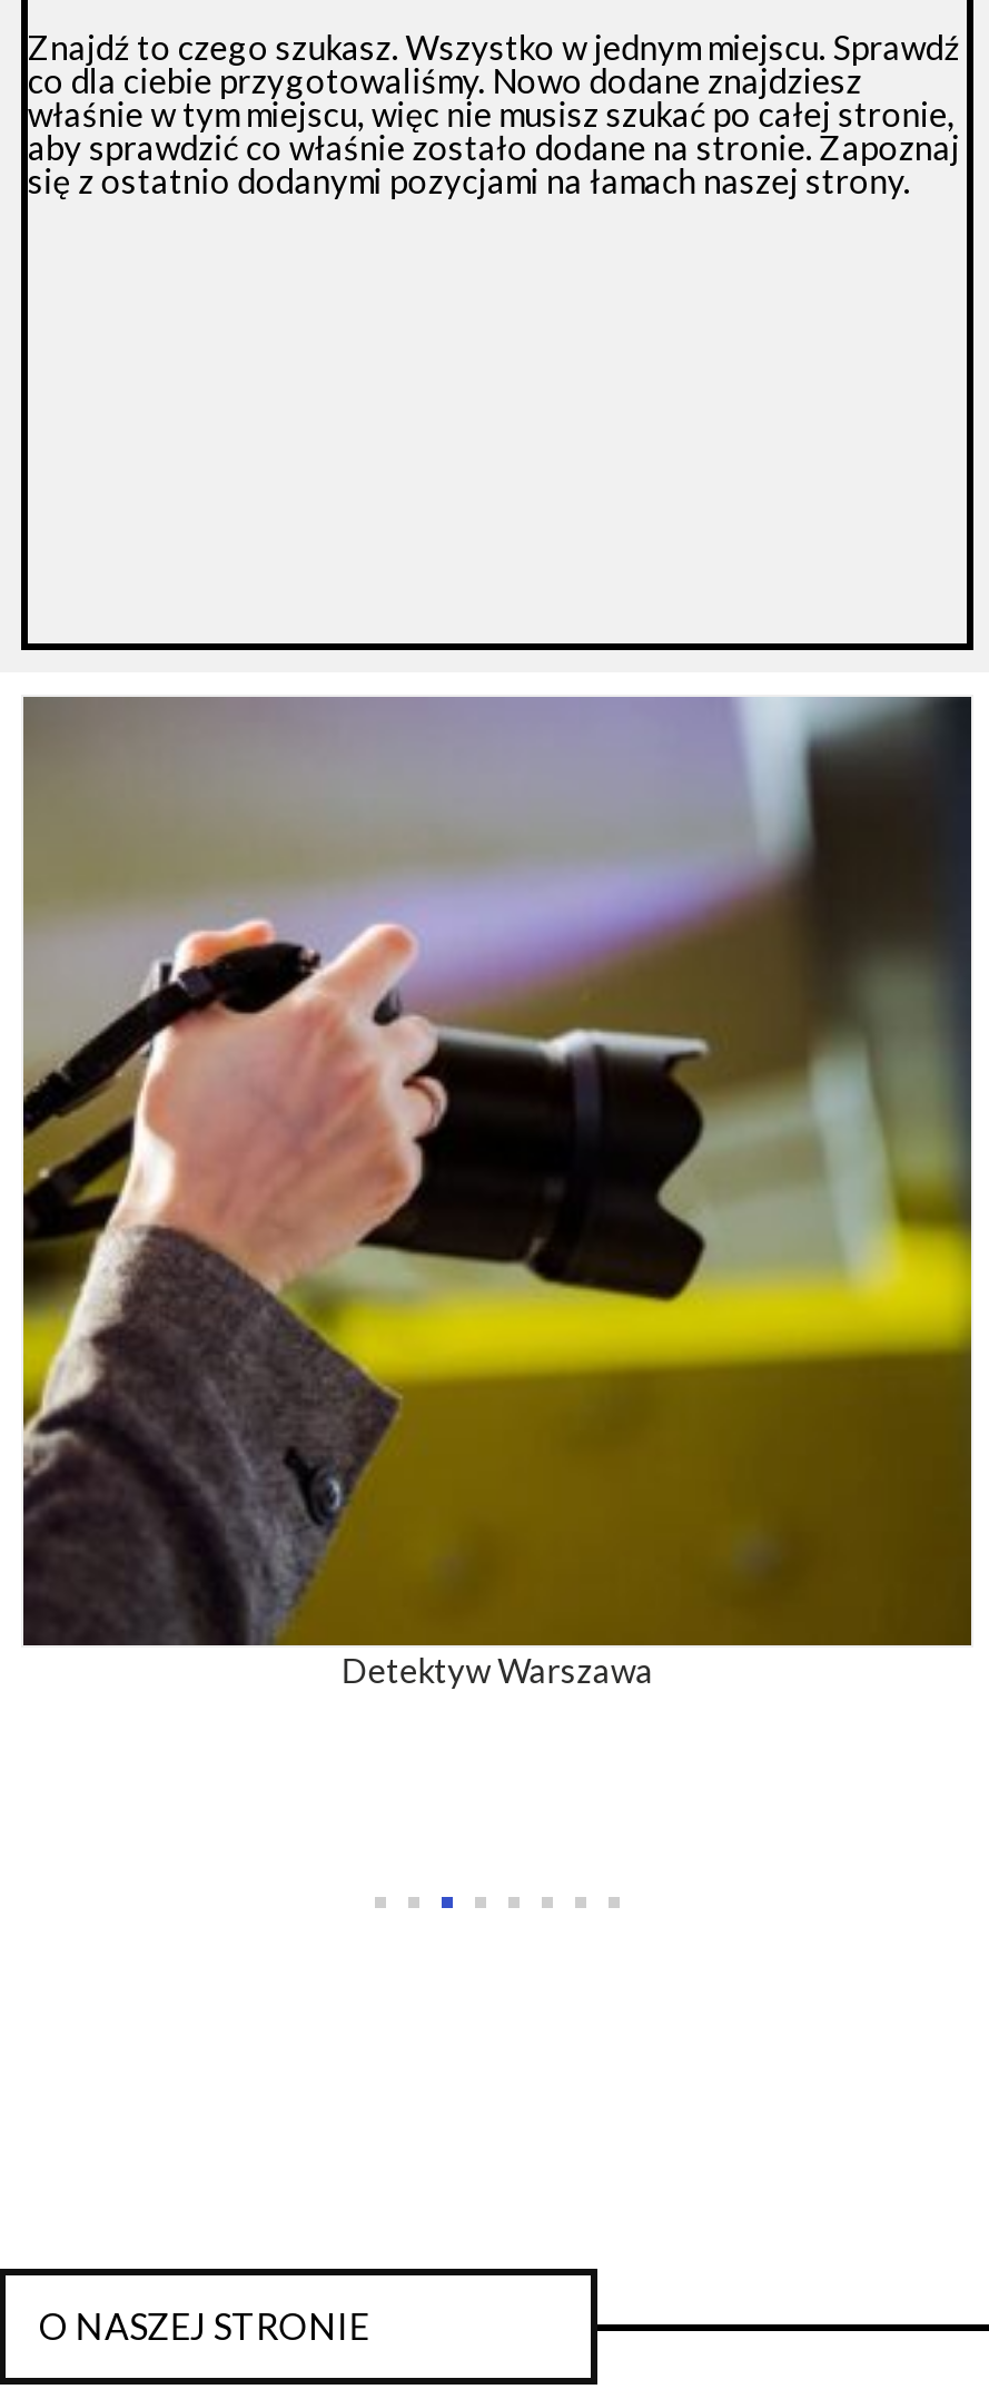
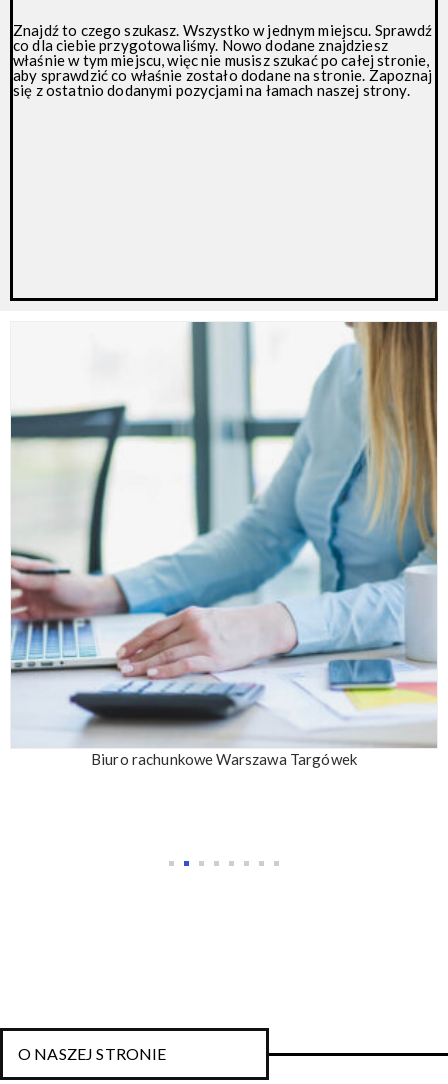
[21,695,973,1690] [image] | Detektyw Warszawa -> [10,321,438,768] [image] | Biuro rachunkowe Warszawa Targówek

